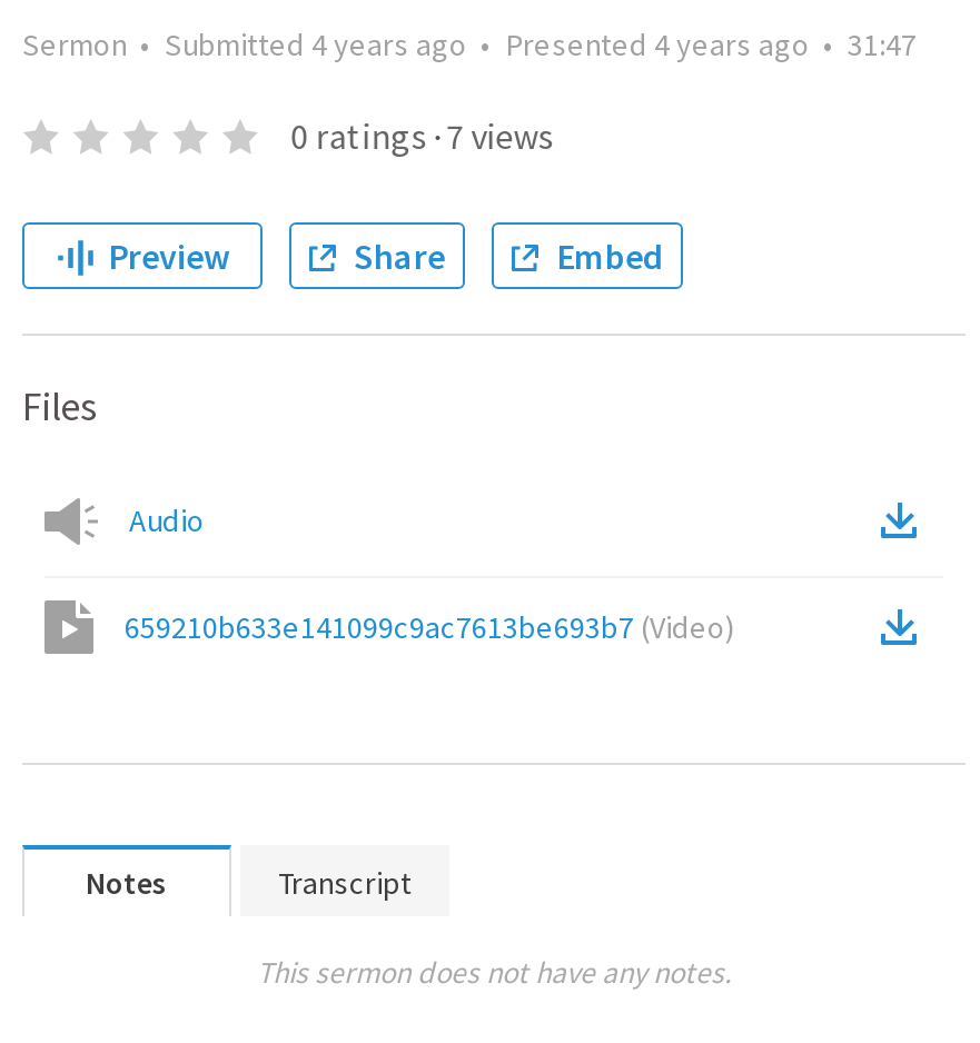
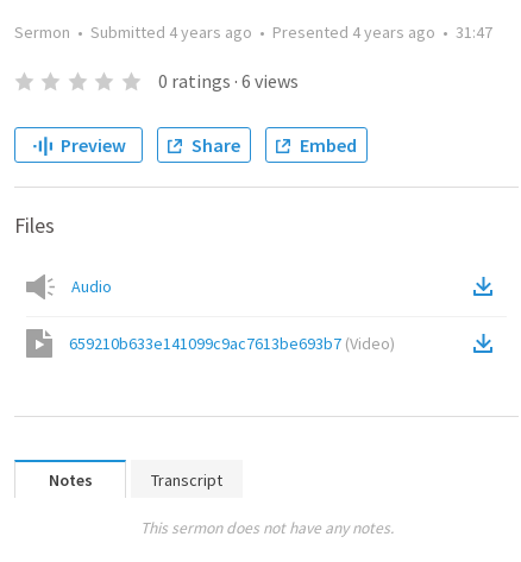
[291,113,553,158] 0 ratings · 7 views -> [158,69,298,93] 0 ratings · 6 views

